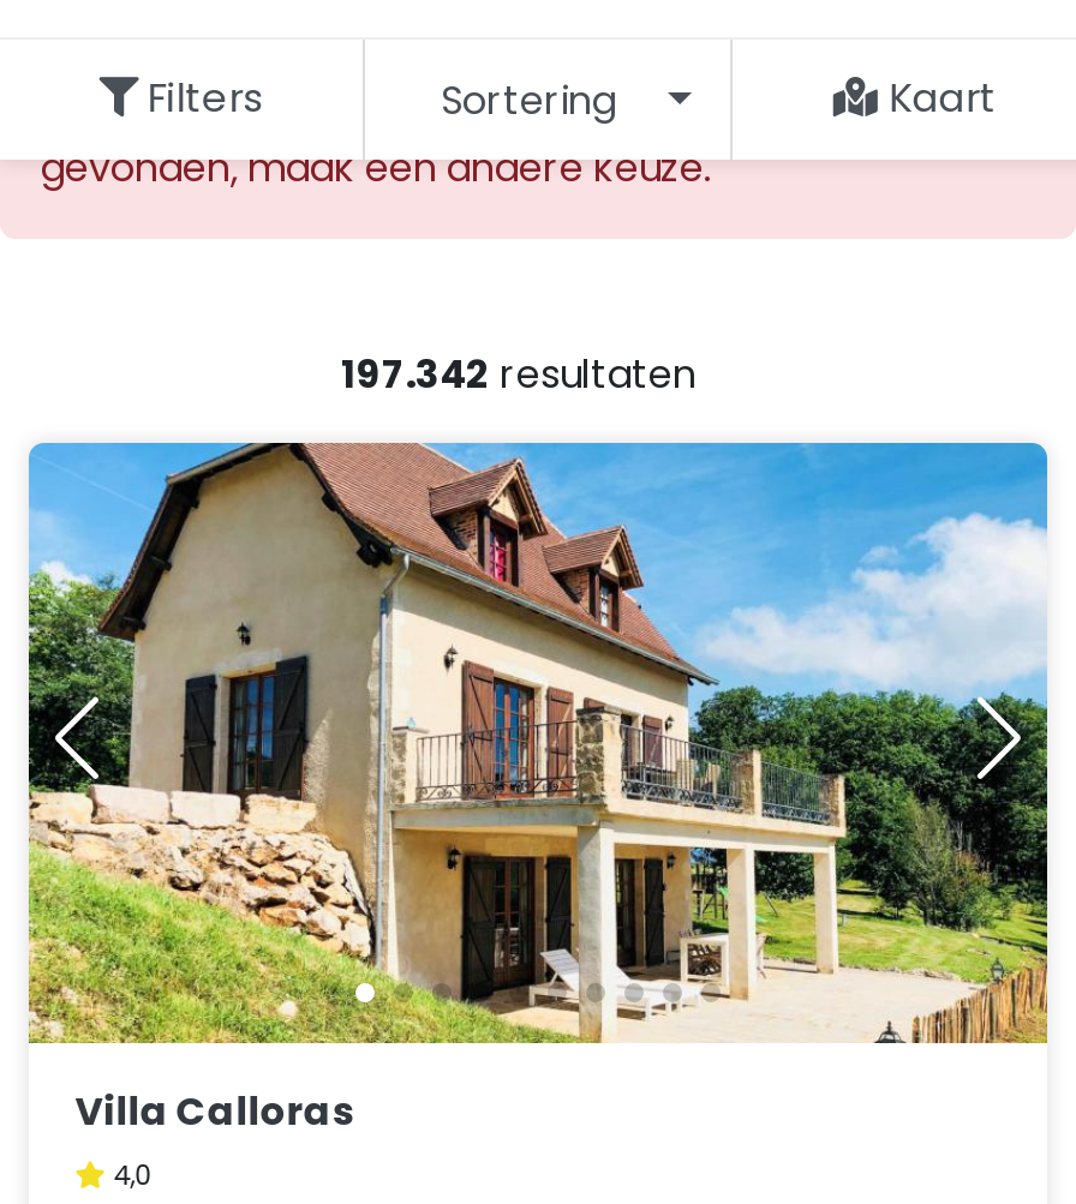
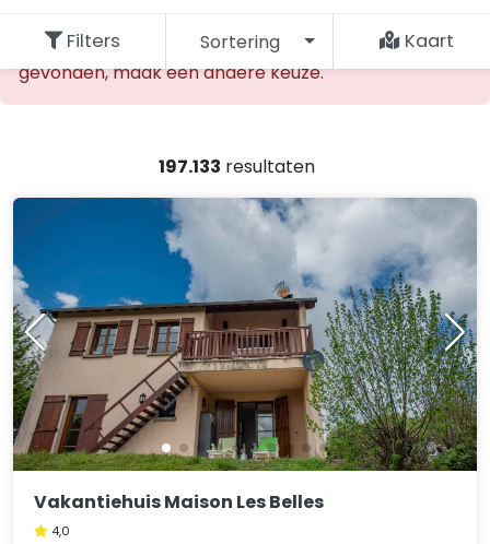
[341,347,697,402] 197.342 resultaten -> [158,154,314,179] 197.133 resultaten
[26,441,1050,1140] [image] | Villa Calloras -> [12,197,478,515] [image] | Vakantiehuis Maison Les Belles

